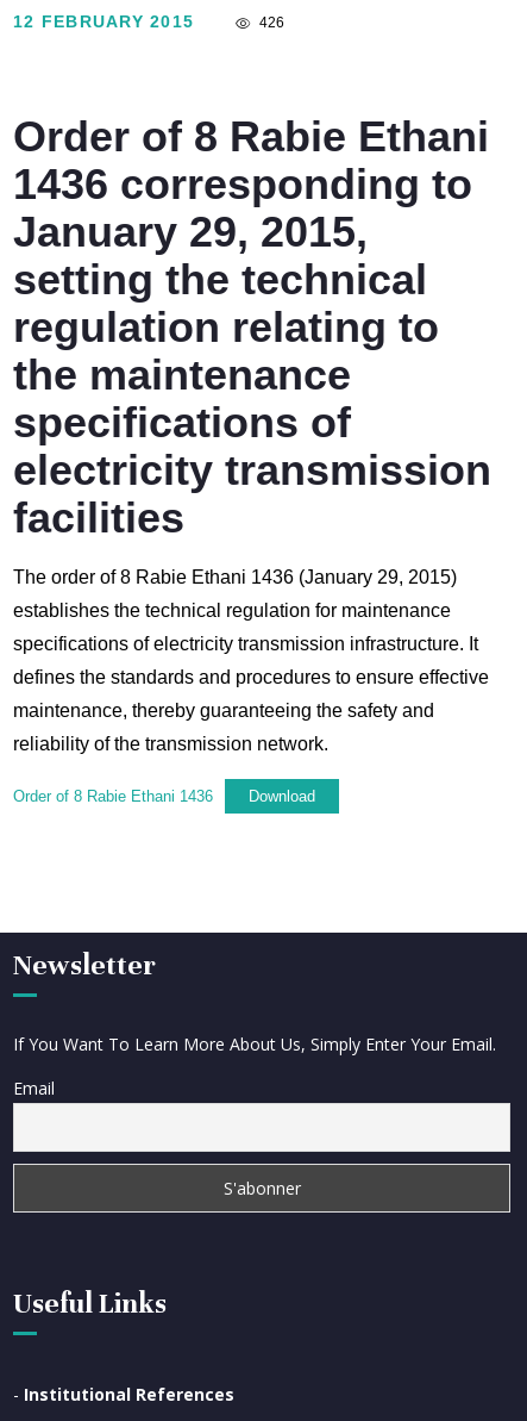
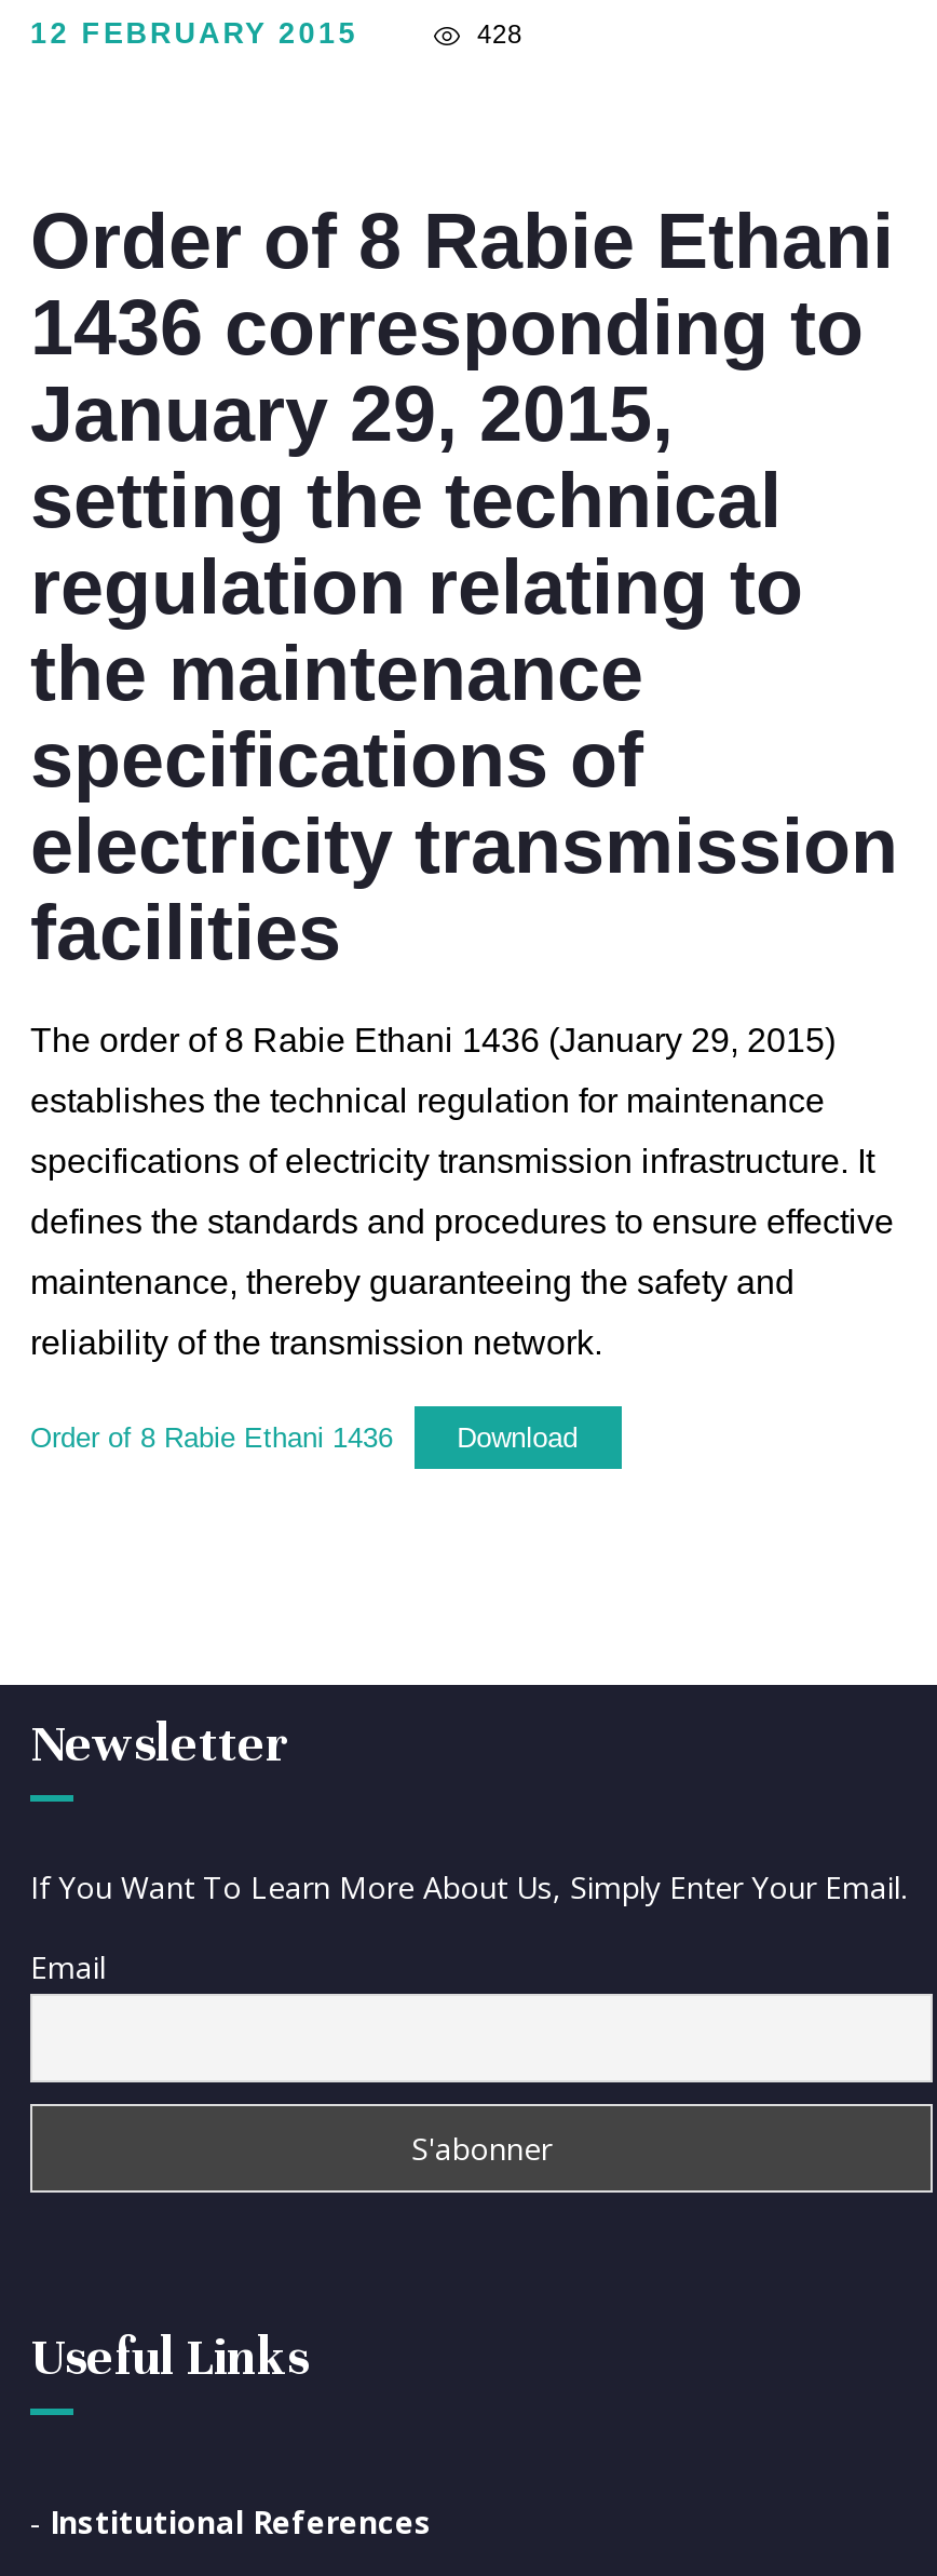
[259,14,284,31] 426 -> [477,19,522,49] 428

